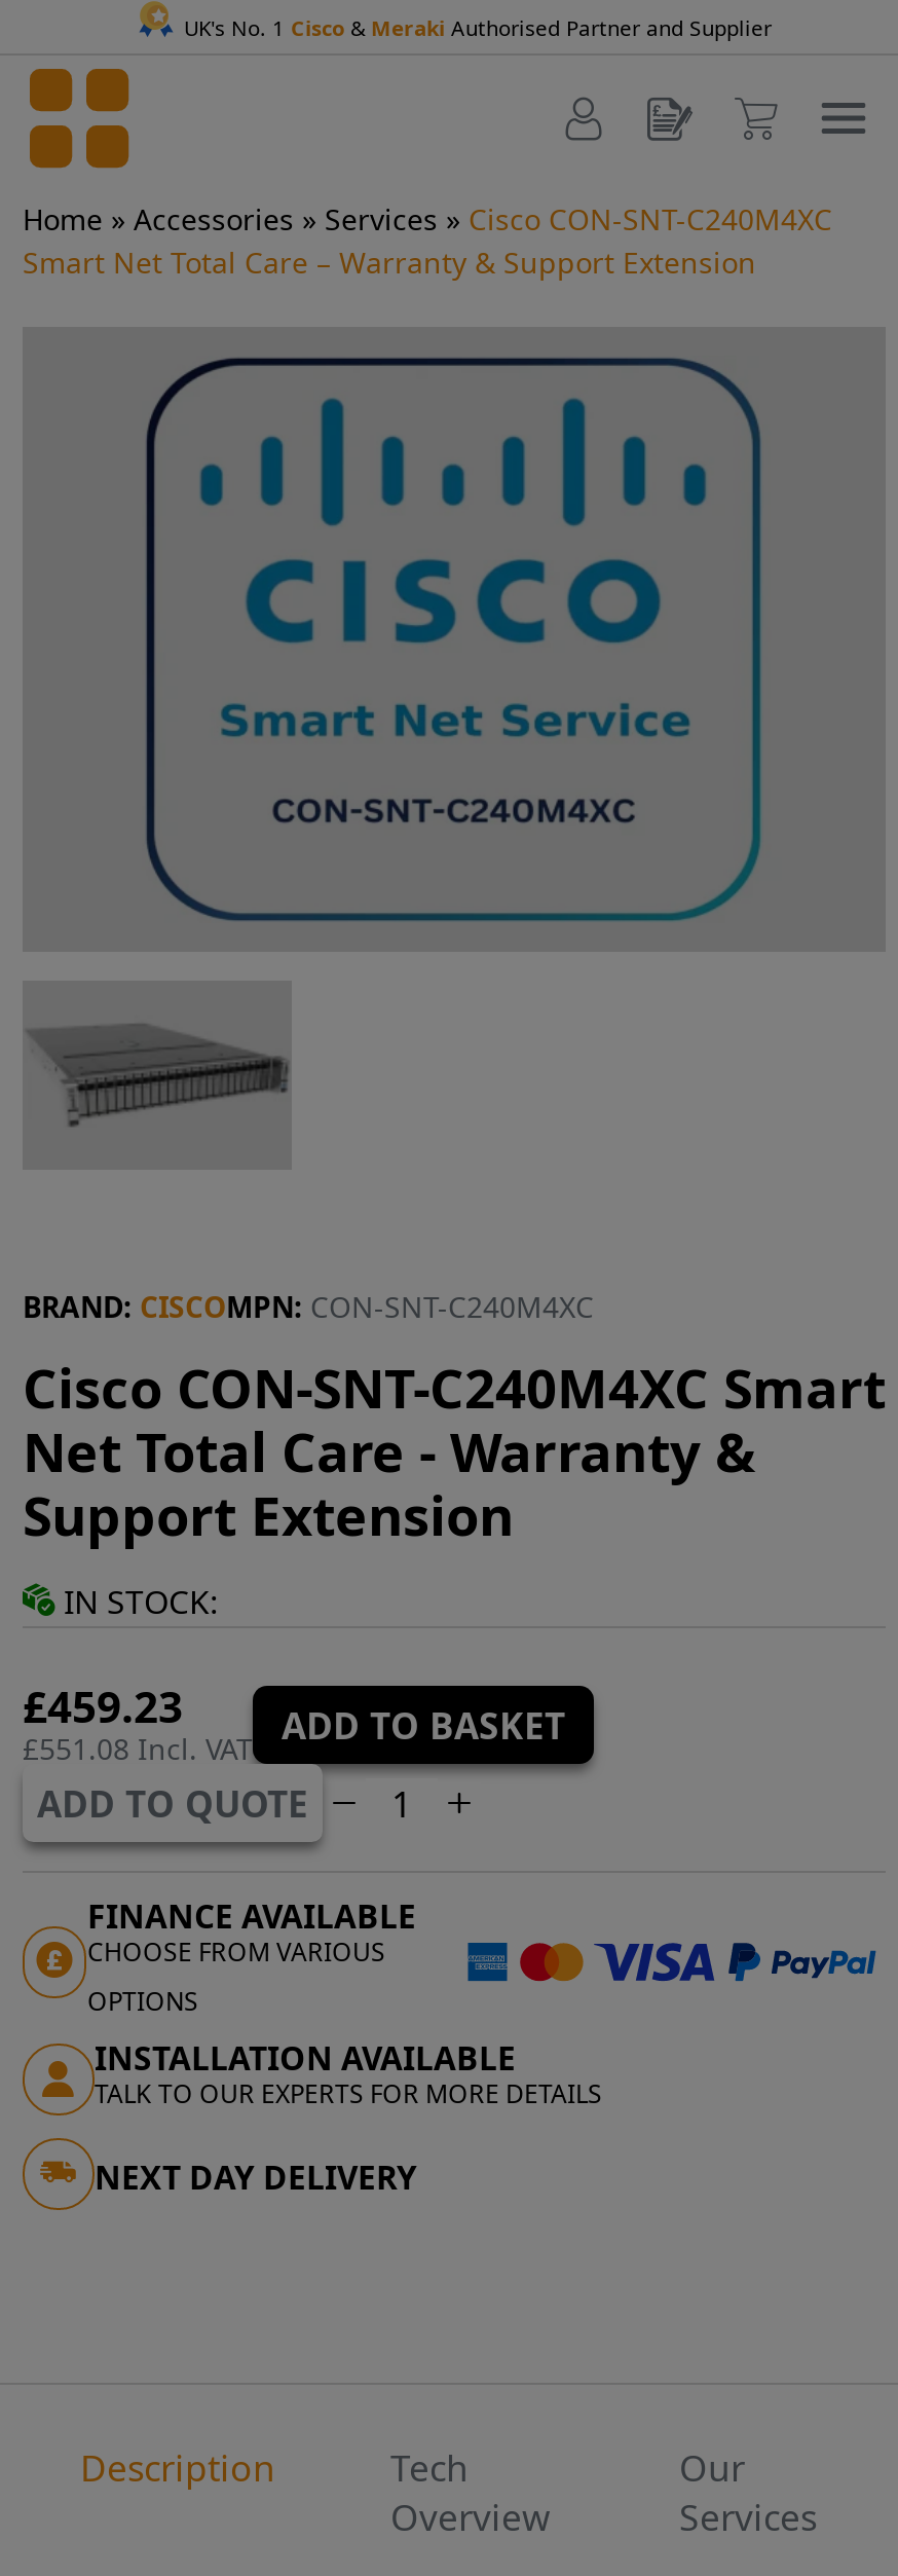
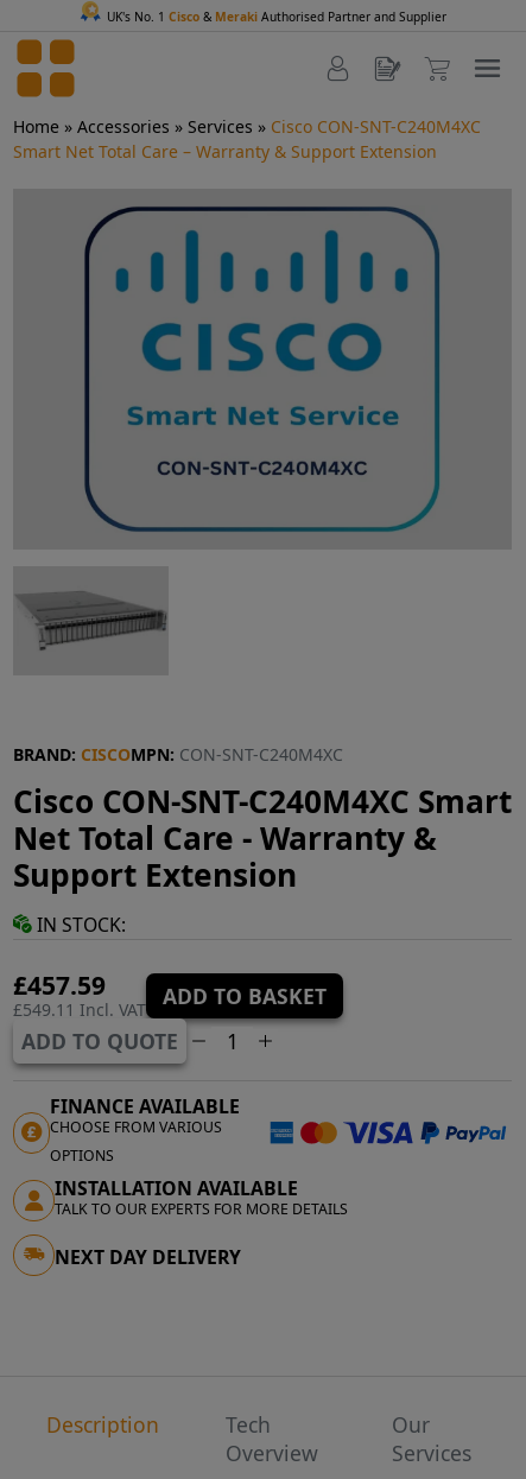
[23,1678,183,1736] £459.23 -> [13,969,106,1002] £457.59
[23,1729,253,1768] £551.08 Incl. VAT -> [13,998,146,1021] £549.11 Incl. VAT

